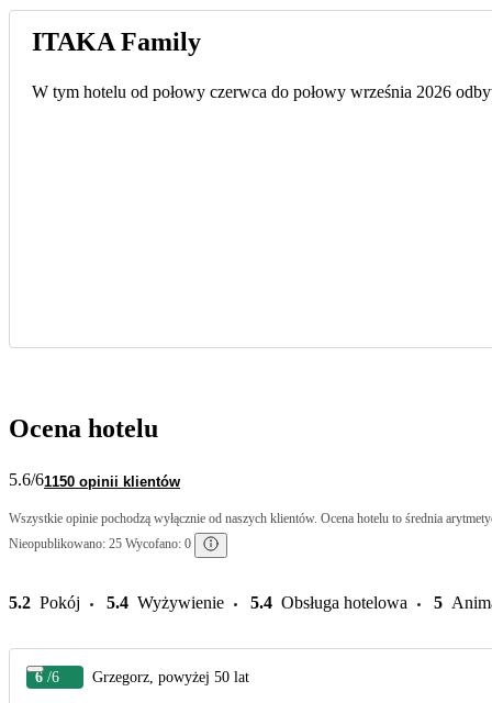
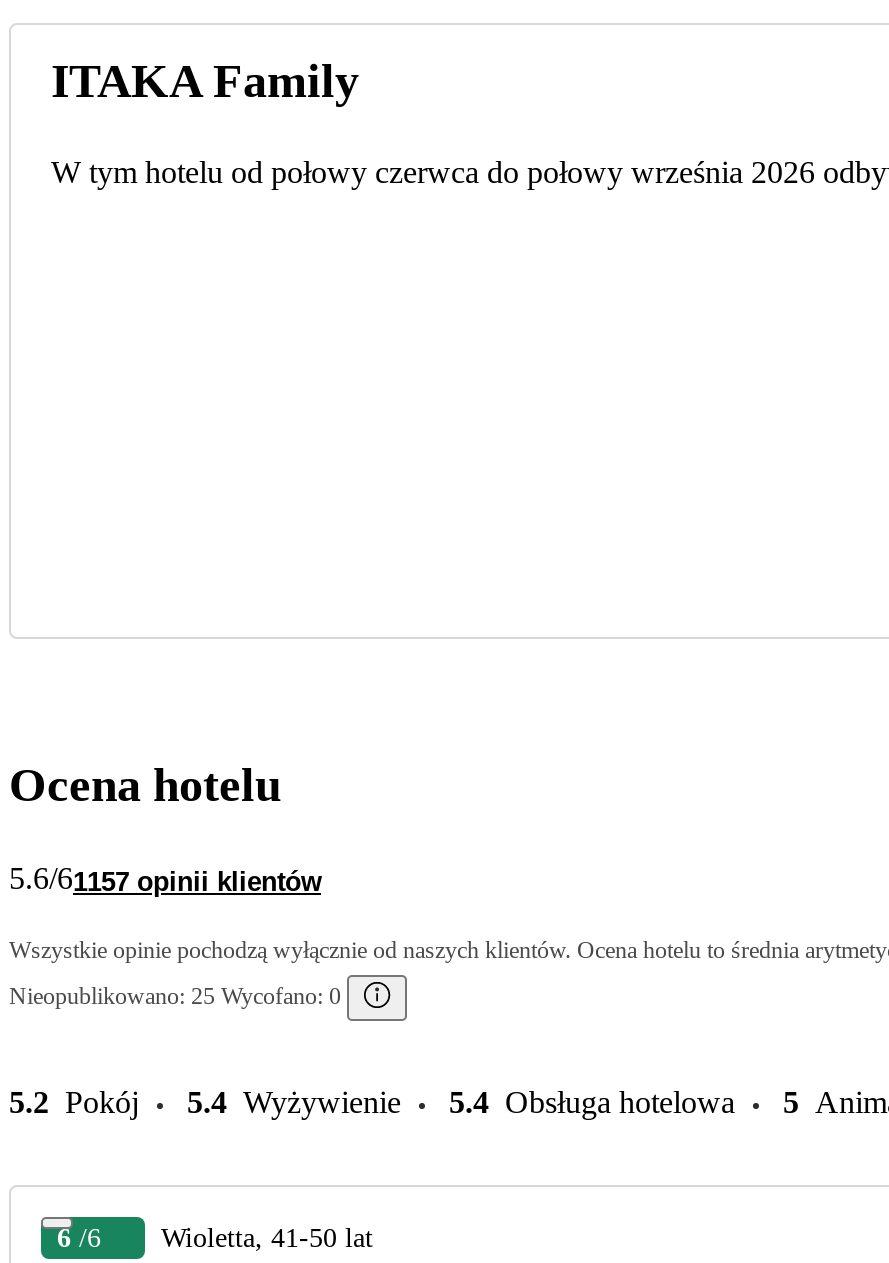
[9,471,180,490] 5.6/61150 opinii klientów -> [9,862,321,898] 5.6/61157 opinii klientów
[92,669,249,686] Grzegorz, powyżej 50 lat -> [161,1224,373,1254] Wioletta, 41-50 lat

